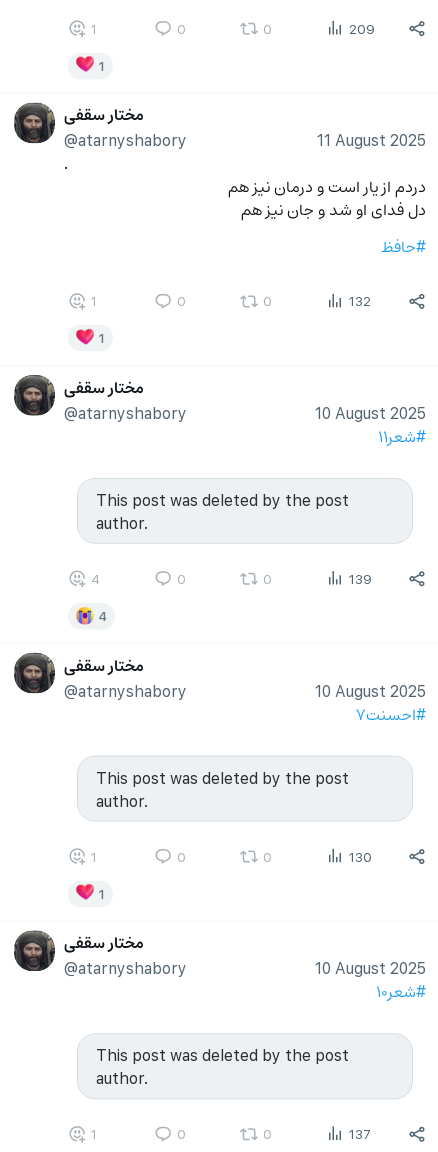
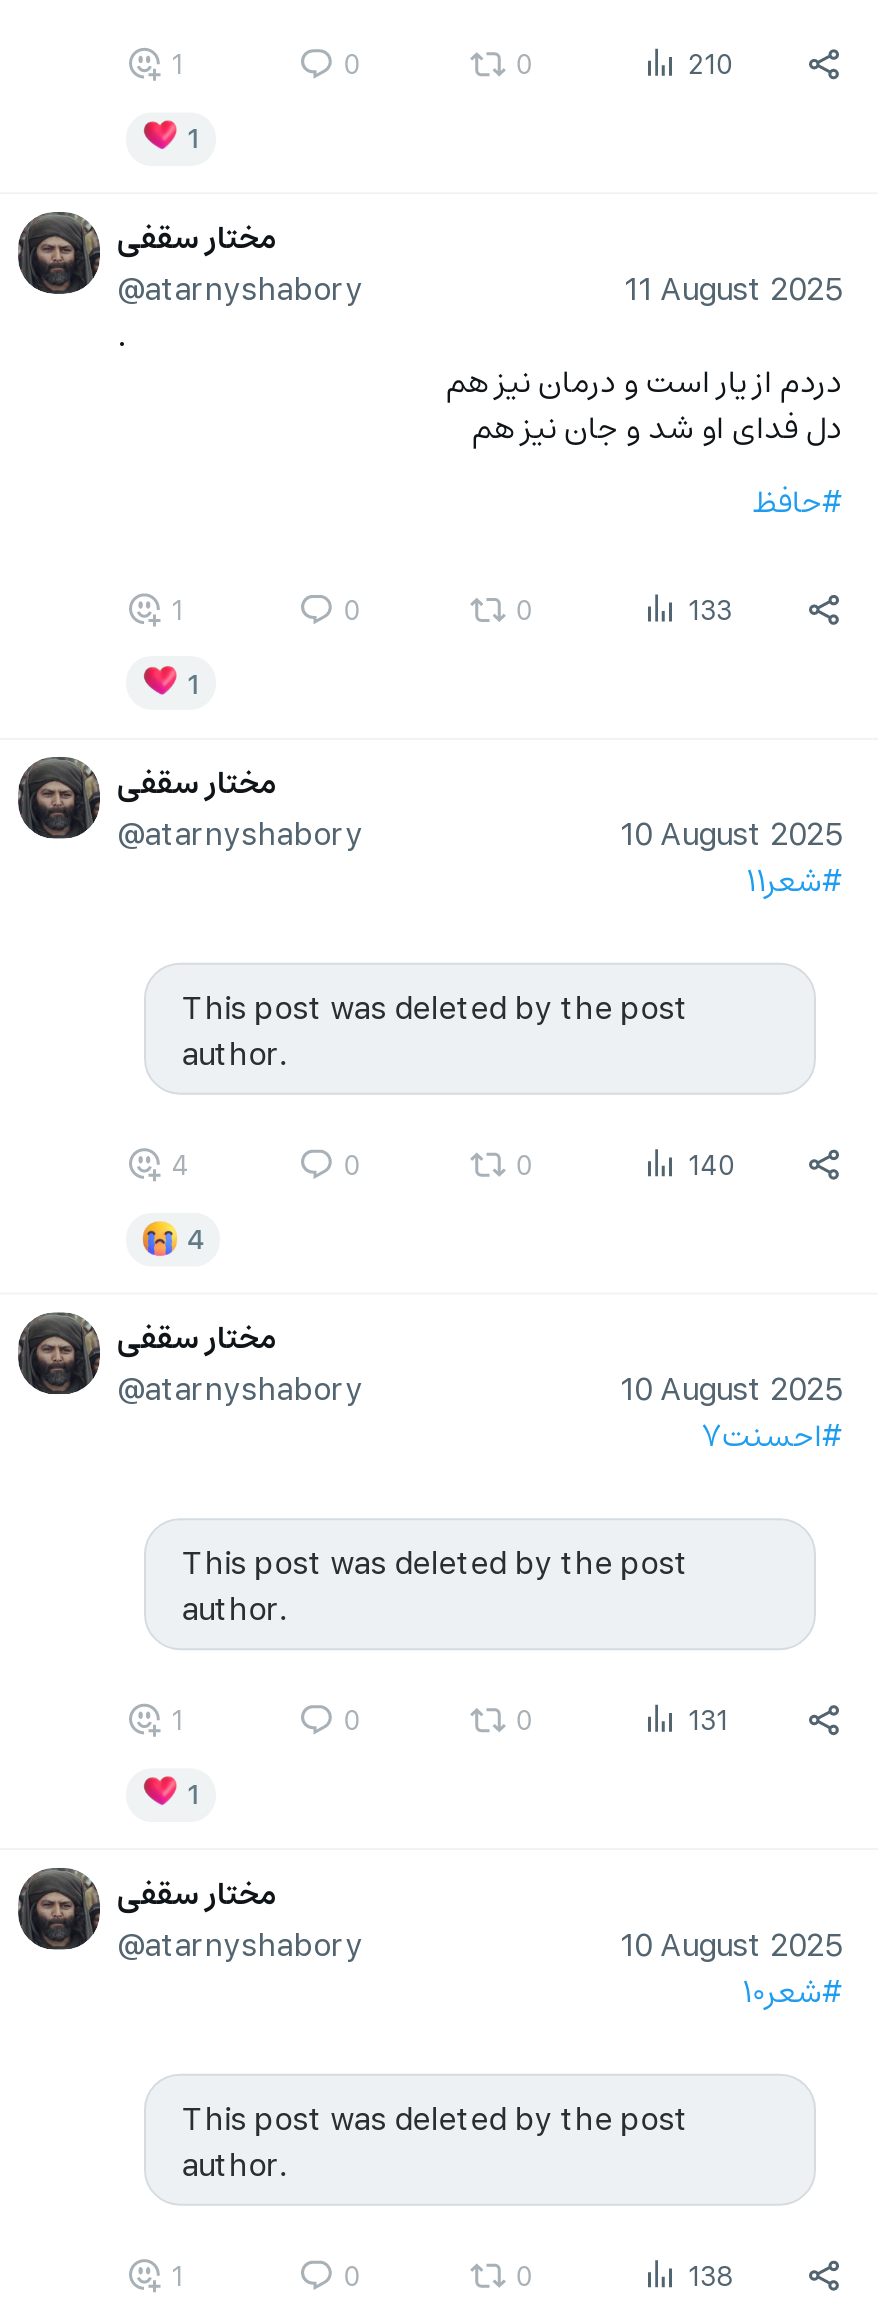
[349,19,375,38] 209 -> [688,45,734,83] 210
[349,291,371,310] 132 -> [688,590,732,628] 133
[349,569,372,588] 139 -> [688,1145,736,1183] 140
[349,847,372,866] 130 -> [688,1701,728,1739] 131
[349,1124,371,1143] 137 -> [688,2256,734,2294] 138

